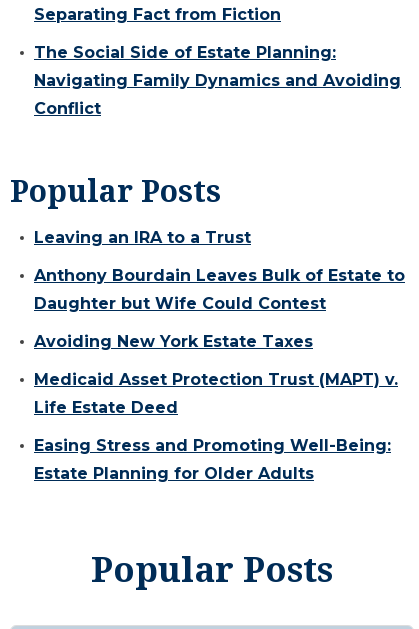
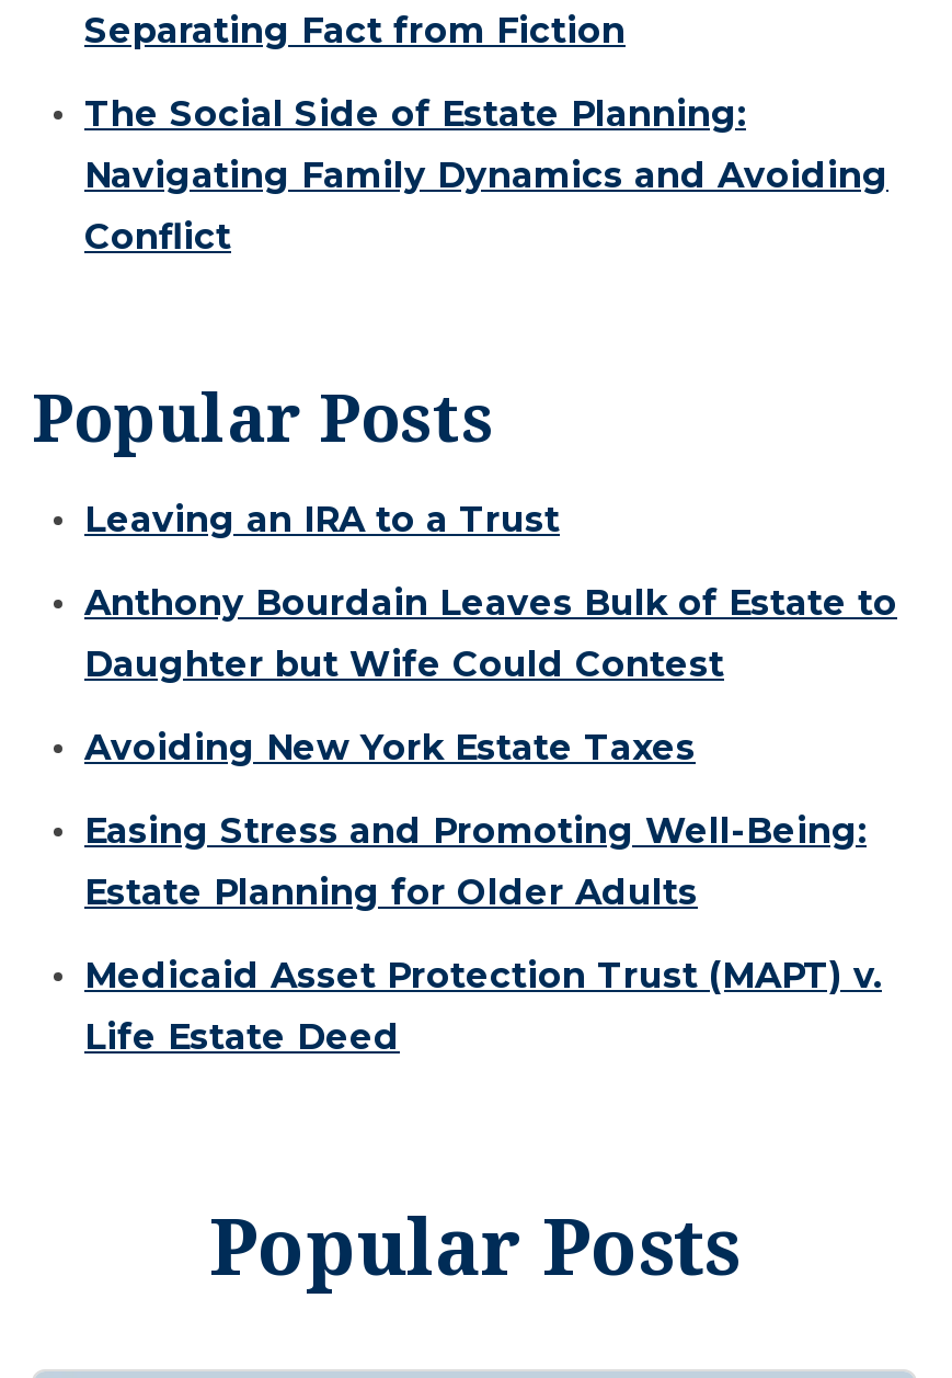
moved [34,370,398,417] -> [84,956,882,1059]: Medicaid Asset Protection Trust (MAPT) v. | Life Estate Deed
moved [34,436,391,483] -> [84,811,867,914]: Easing Stress and Promoting Well-Being: | Estate Planning for Older Adults

